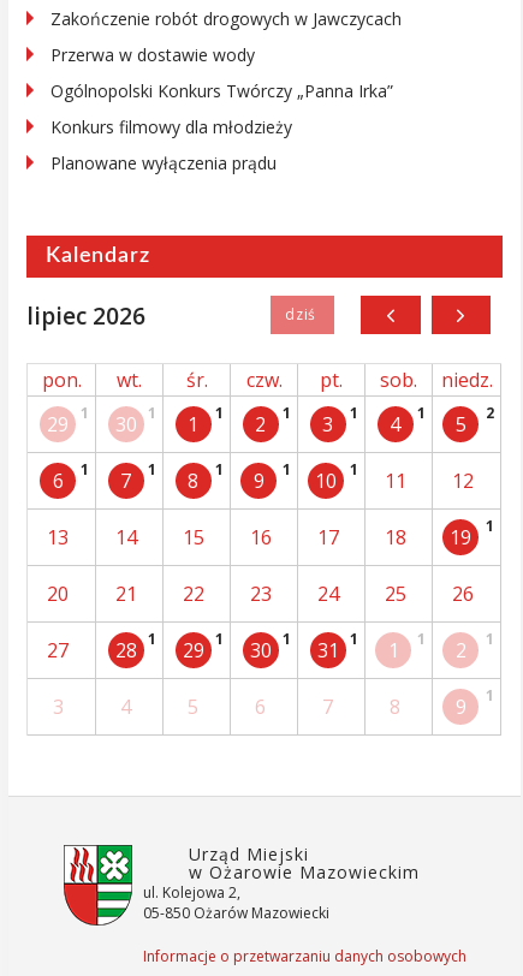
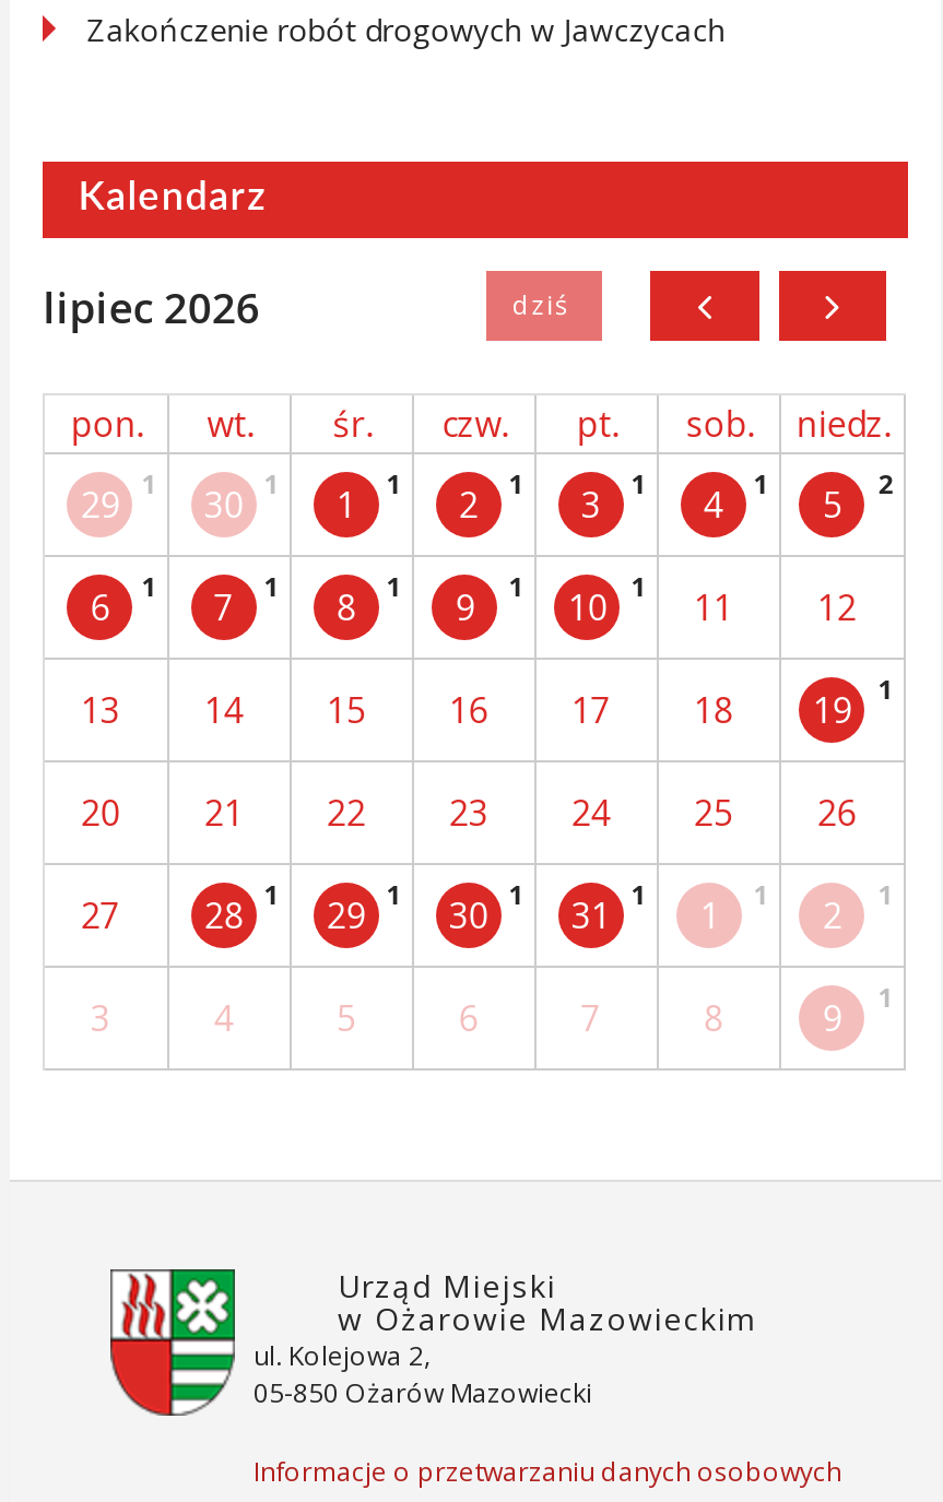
[51,44,393,175] Przerwa w dostawie wody | Ogólnopolski Konkurs Twórczy „Panna Irka” | Konkurs filmowy dla młodzieży | Planowane wyłączenia prądu -> none

